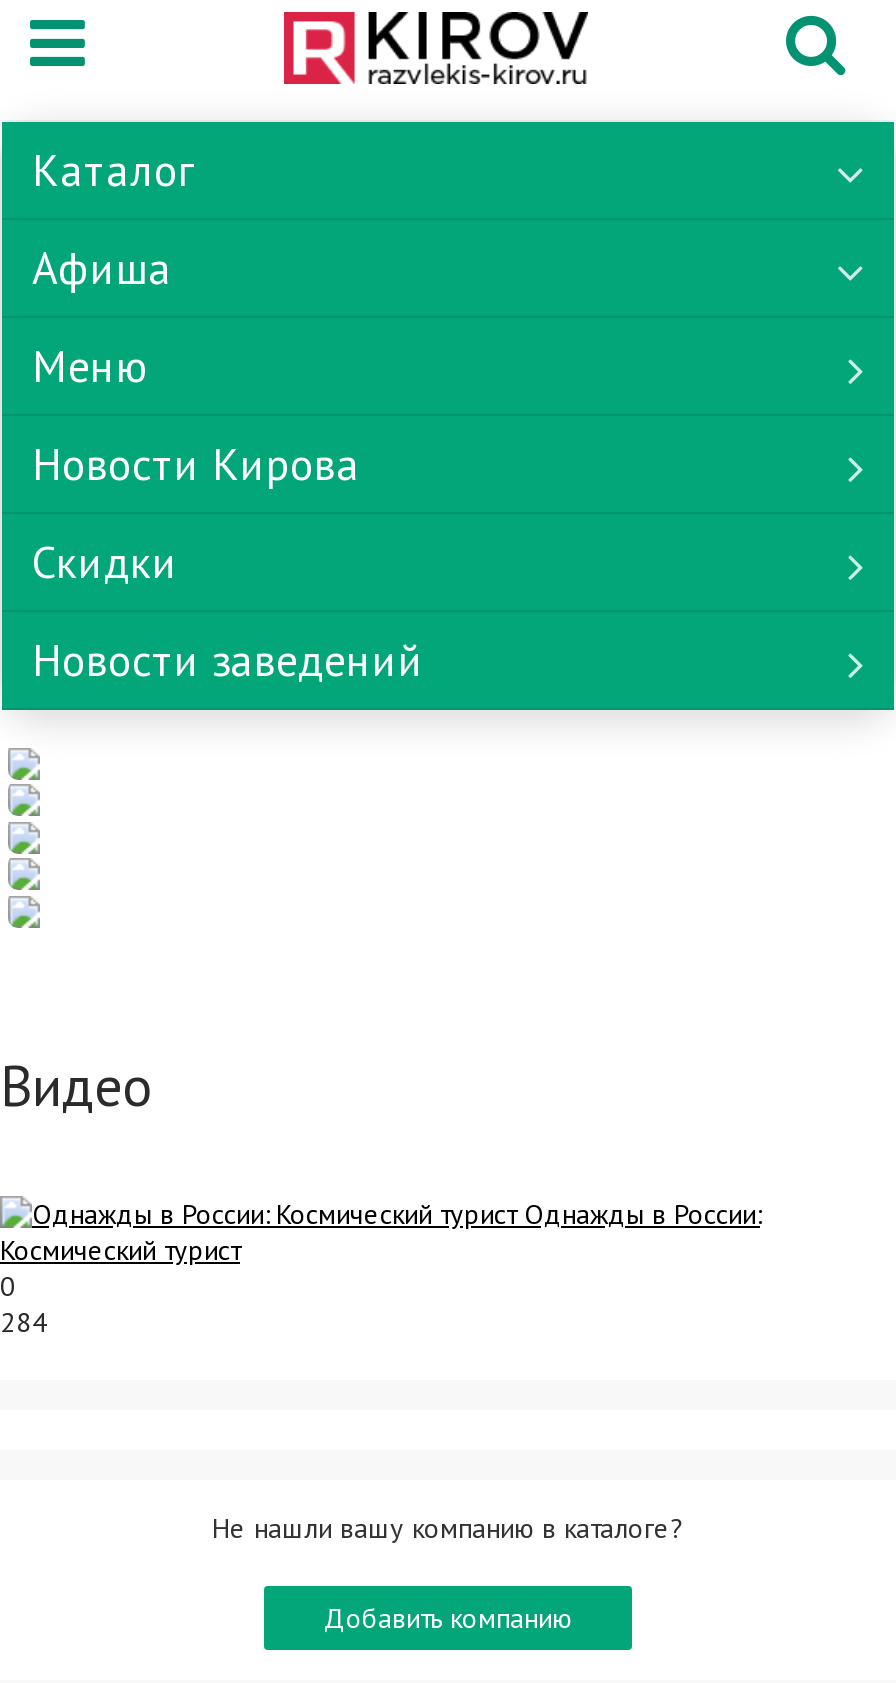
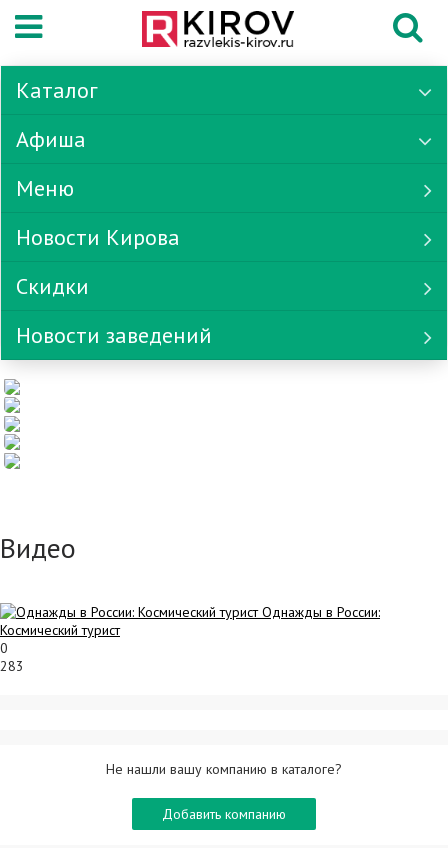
[0,1304,48,1340] 284 -> [0,657,24,675] 283

